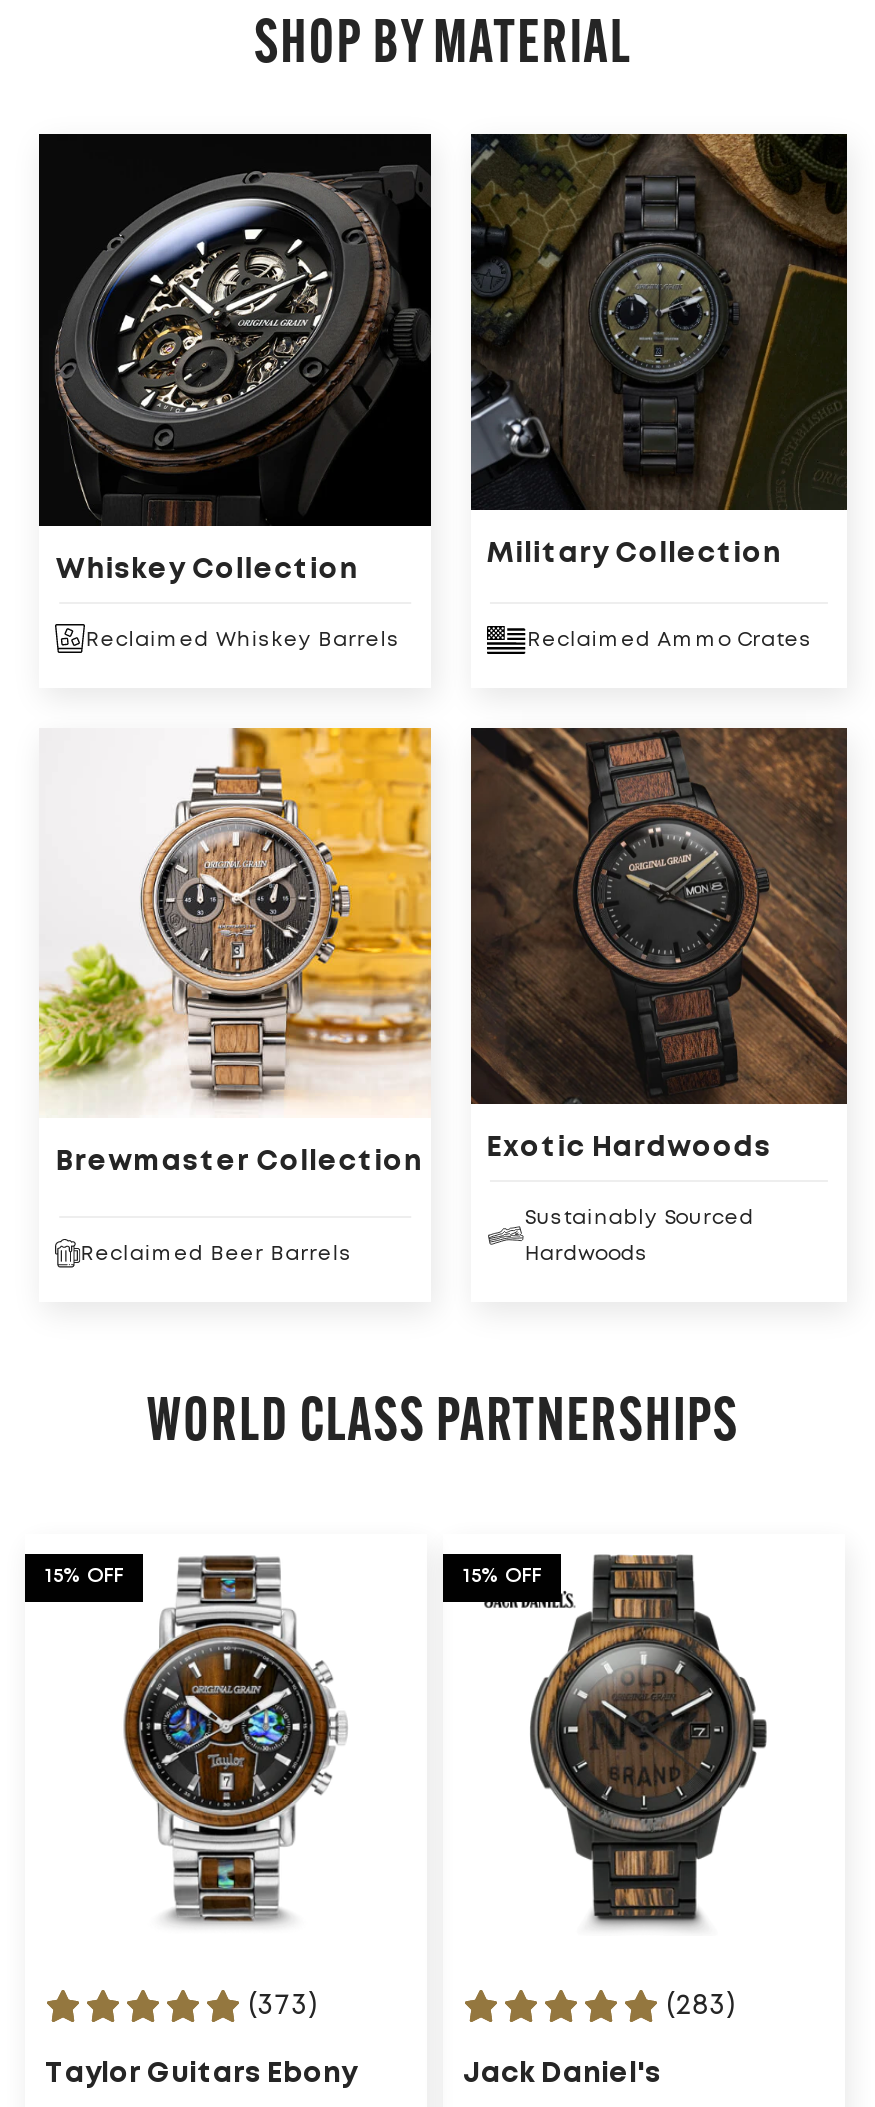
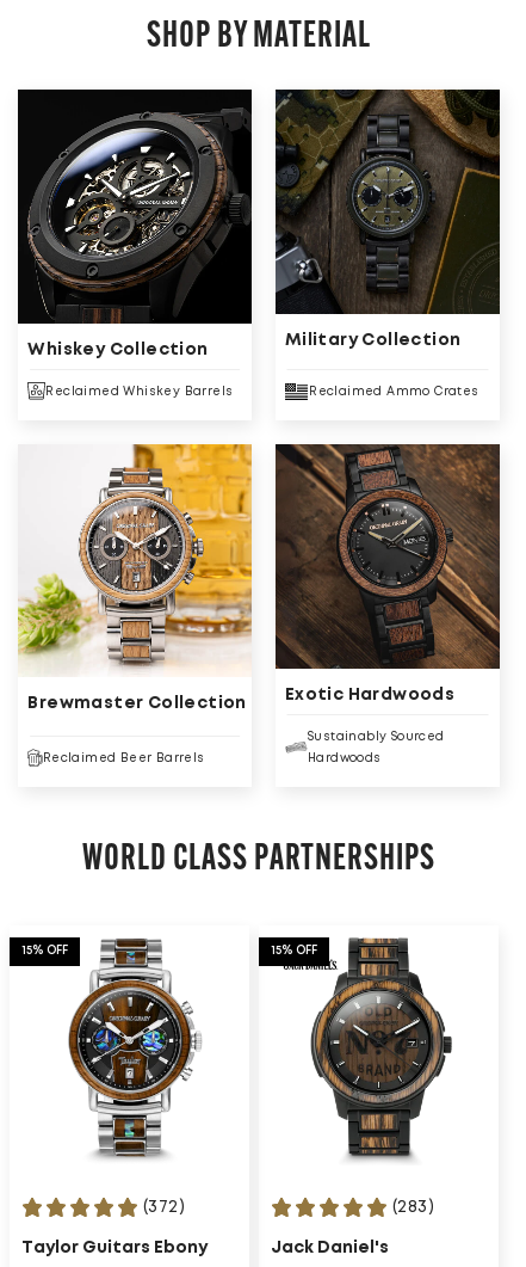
[249,1991,319,2019] (373) -> [143,1198,185,1215] (372)

